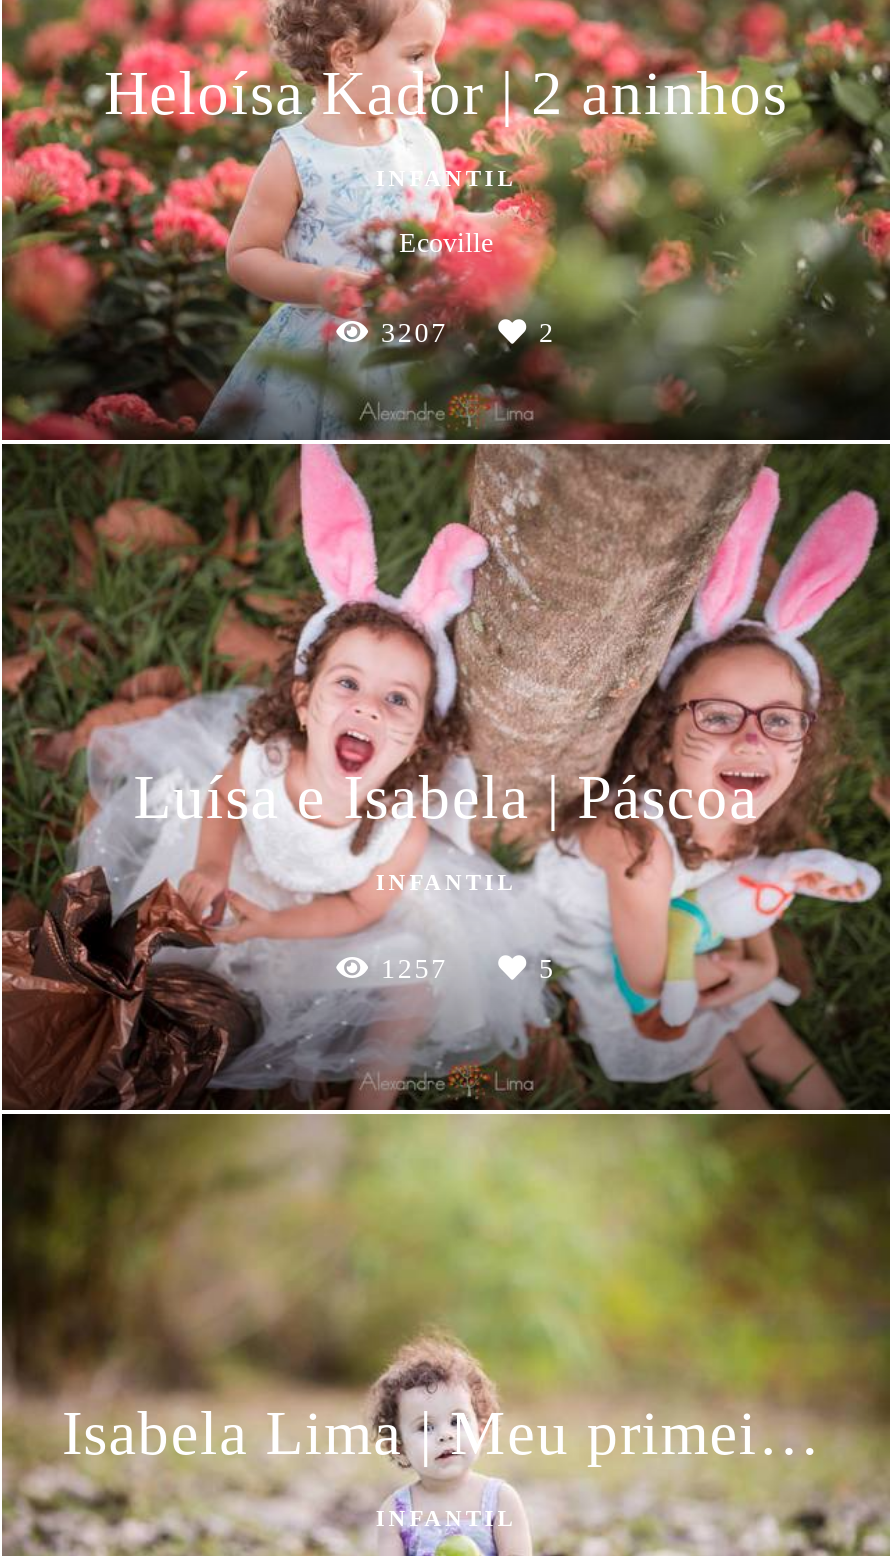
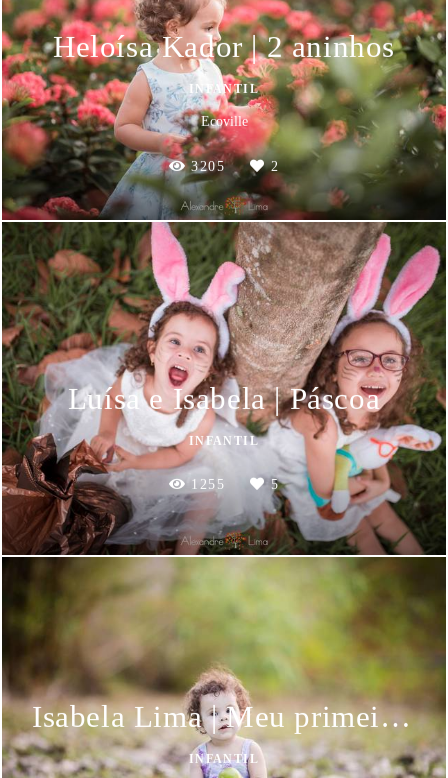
[381,318,448,348] 3207 -> [191,159,225,174] 3205
[381,954,448,984] 1257 -> [191,477,225,492] 1255

